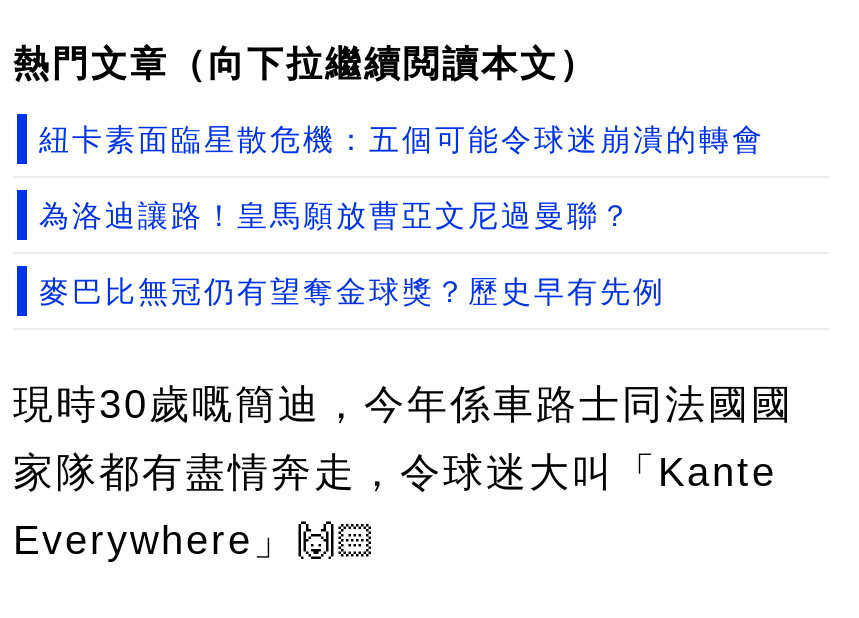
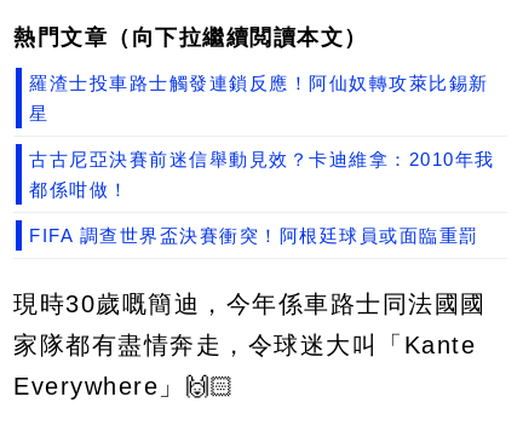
[39,122,765,308] 紐卡素面臨星散危機：五個可能令球迷崩潰的轉會 | 為洛迪讓路！皇馬願放曹亞文尼過曼聯？ | 麥巴比無冠仍有望奪金球獎？歷史早有先例 -> [29,73,495,246] 羅渣士投車路士觸發連鎖反應！阿仙奴轉攻萊比錫新 | 星 | 古古尼亞決賽前迷信舉動見效？卡迪維拿：2010年我 | 都係咁做！ | FIFA 調查世界盃決賽衝突！阿根廷球員或面臨重罰

